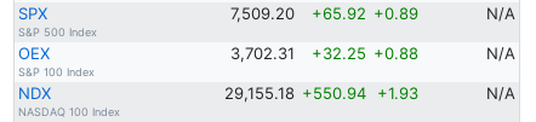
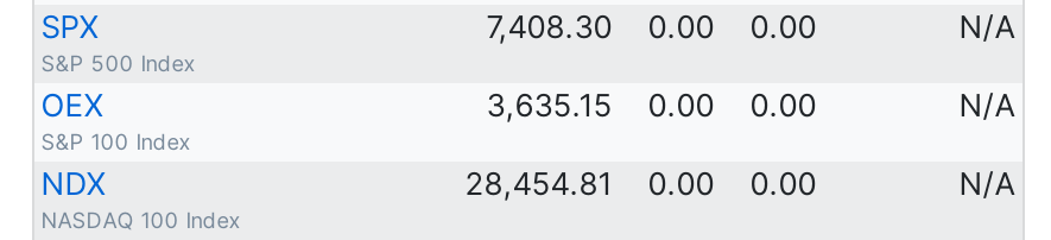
[231,4,419,23] 7,509.20 | +65.92 +0.89 -> [486,7,816,45] 7,408.30 | 0.00 | 0.00
[231,43,419,63] 3,702.31 | +32.25 +0.88 -> [486,86,816,124] 3,635.15 | 0.00 | 0.00
[225,83,419,103] 29,155.18 +550.94 +1.93 -> [465,164,816,202] 28,454.81 | 0.00 | 0.00

